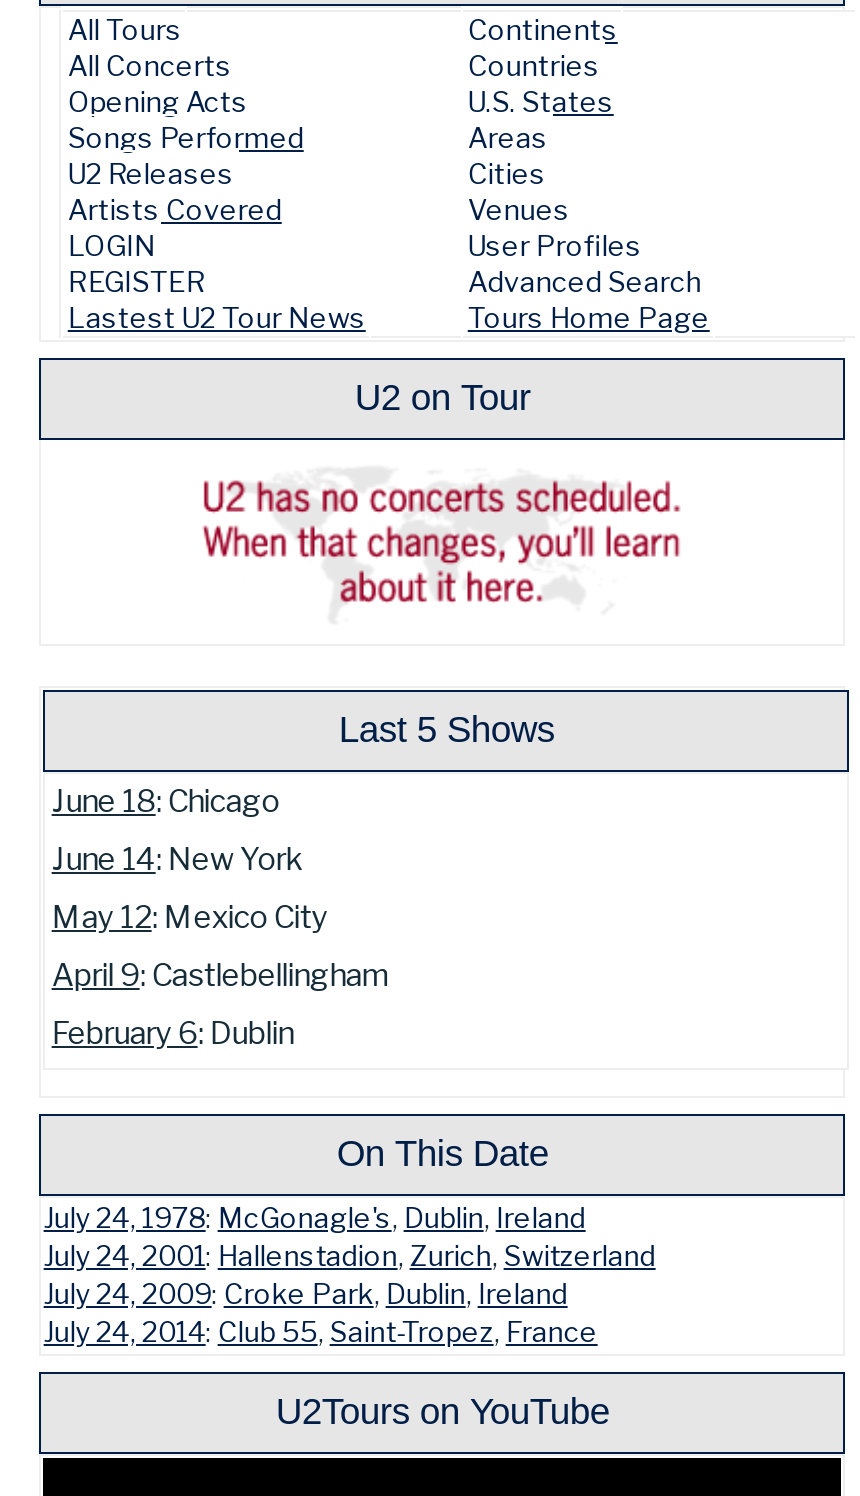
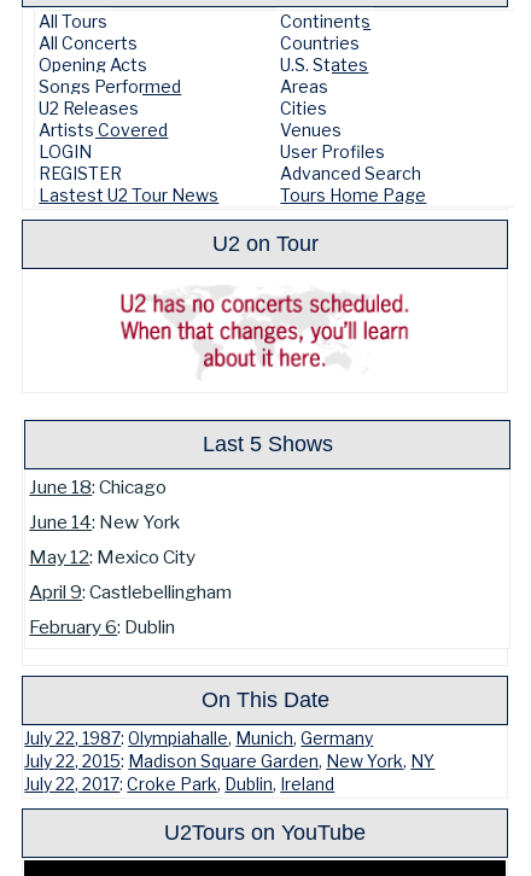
[44,1201,656,1347] July 24, 1978: McGonagle's, Dublin, Ireland | July 24, 2001: Hallenstadion, Zurich, Switzerland | July 24, 2009: Croke Park, Dublin, Ireland | July 24, 2014: Club 55, Saint-Tropez, France -> [24,728,435,793] July 22, 1987: Olympiahalle, Munich, Germany | July 22, 2015: Madison Square Garden, New York, NY | July 22, 2017: Croke Park, Dublin, Ireland

